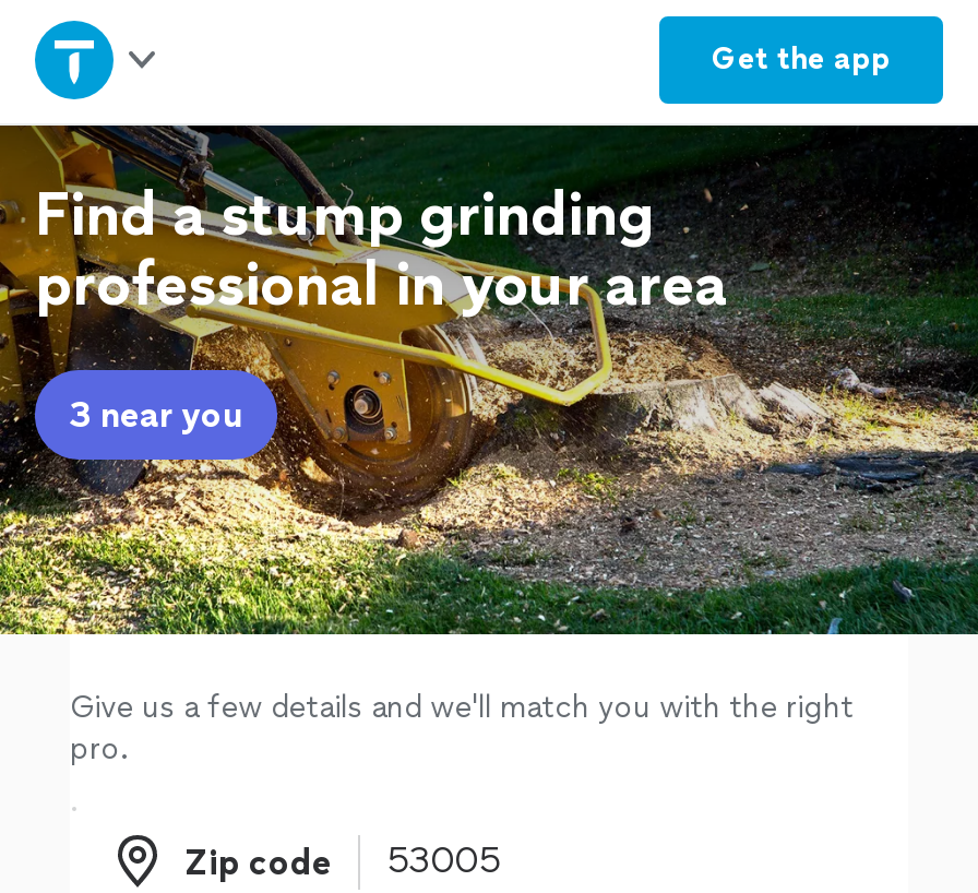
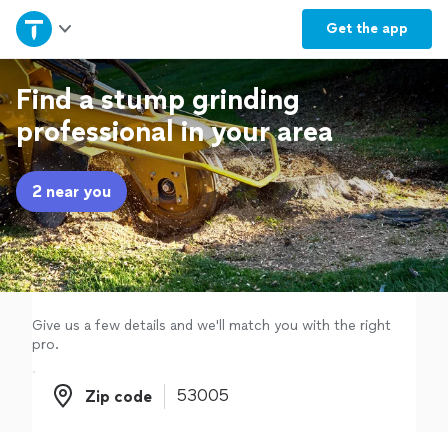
[70,394,242,436] 3 near you -> [32,182,111,201] 2 near you

